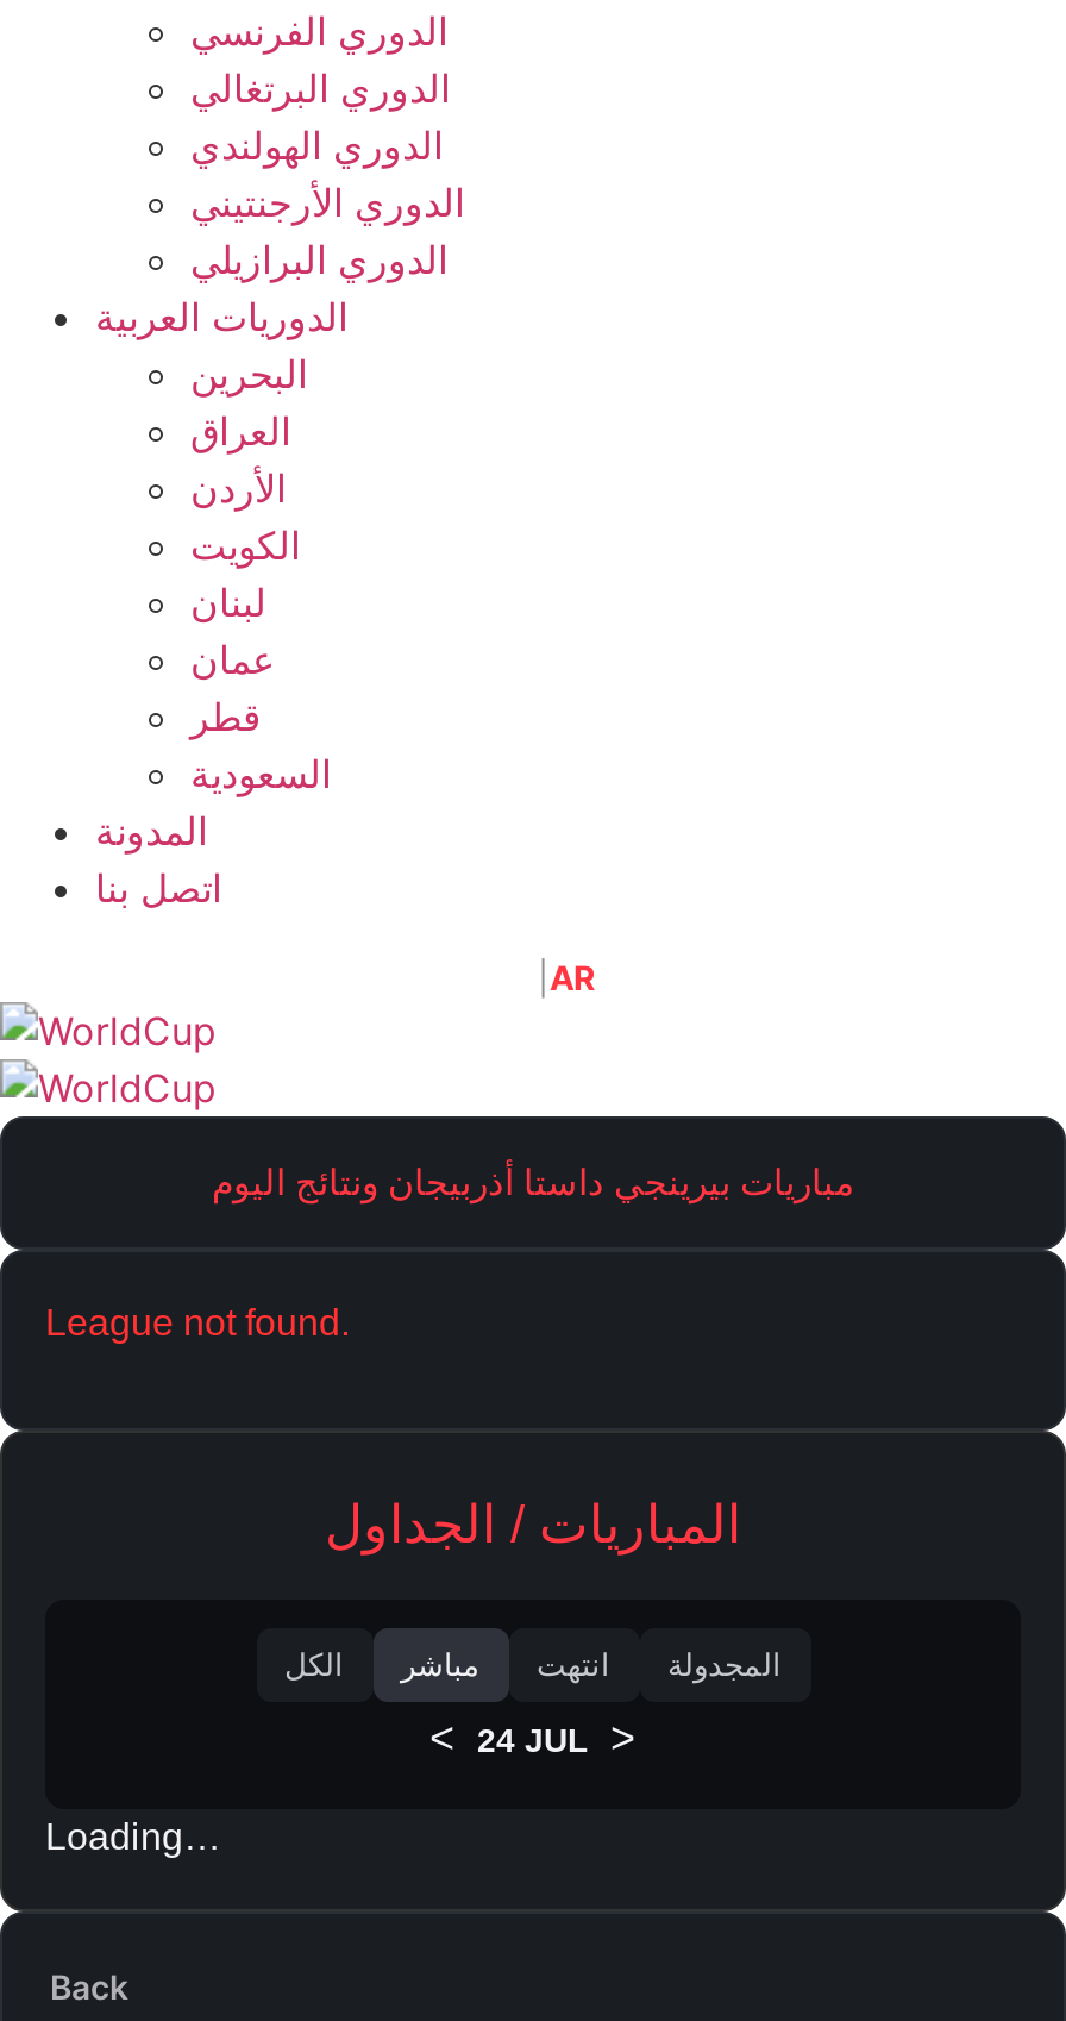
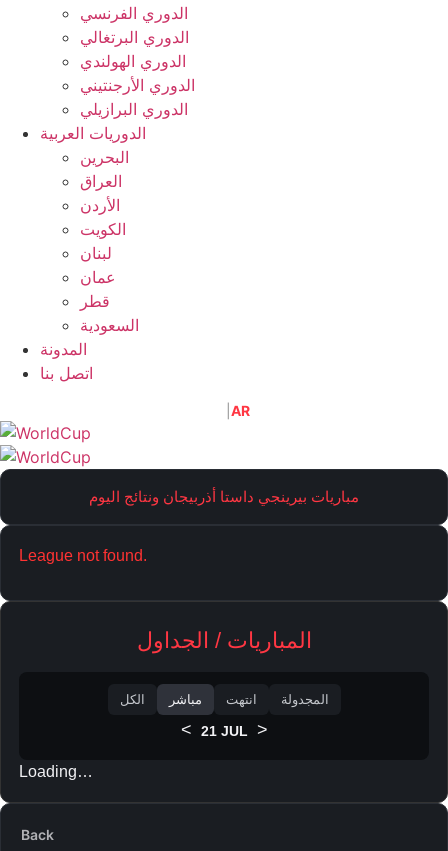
[429,1714,637,1762] < 24 JUL > -> [180,720,267,740] < 21 JUL >

